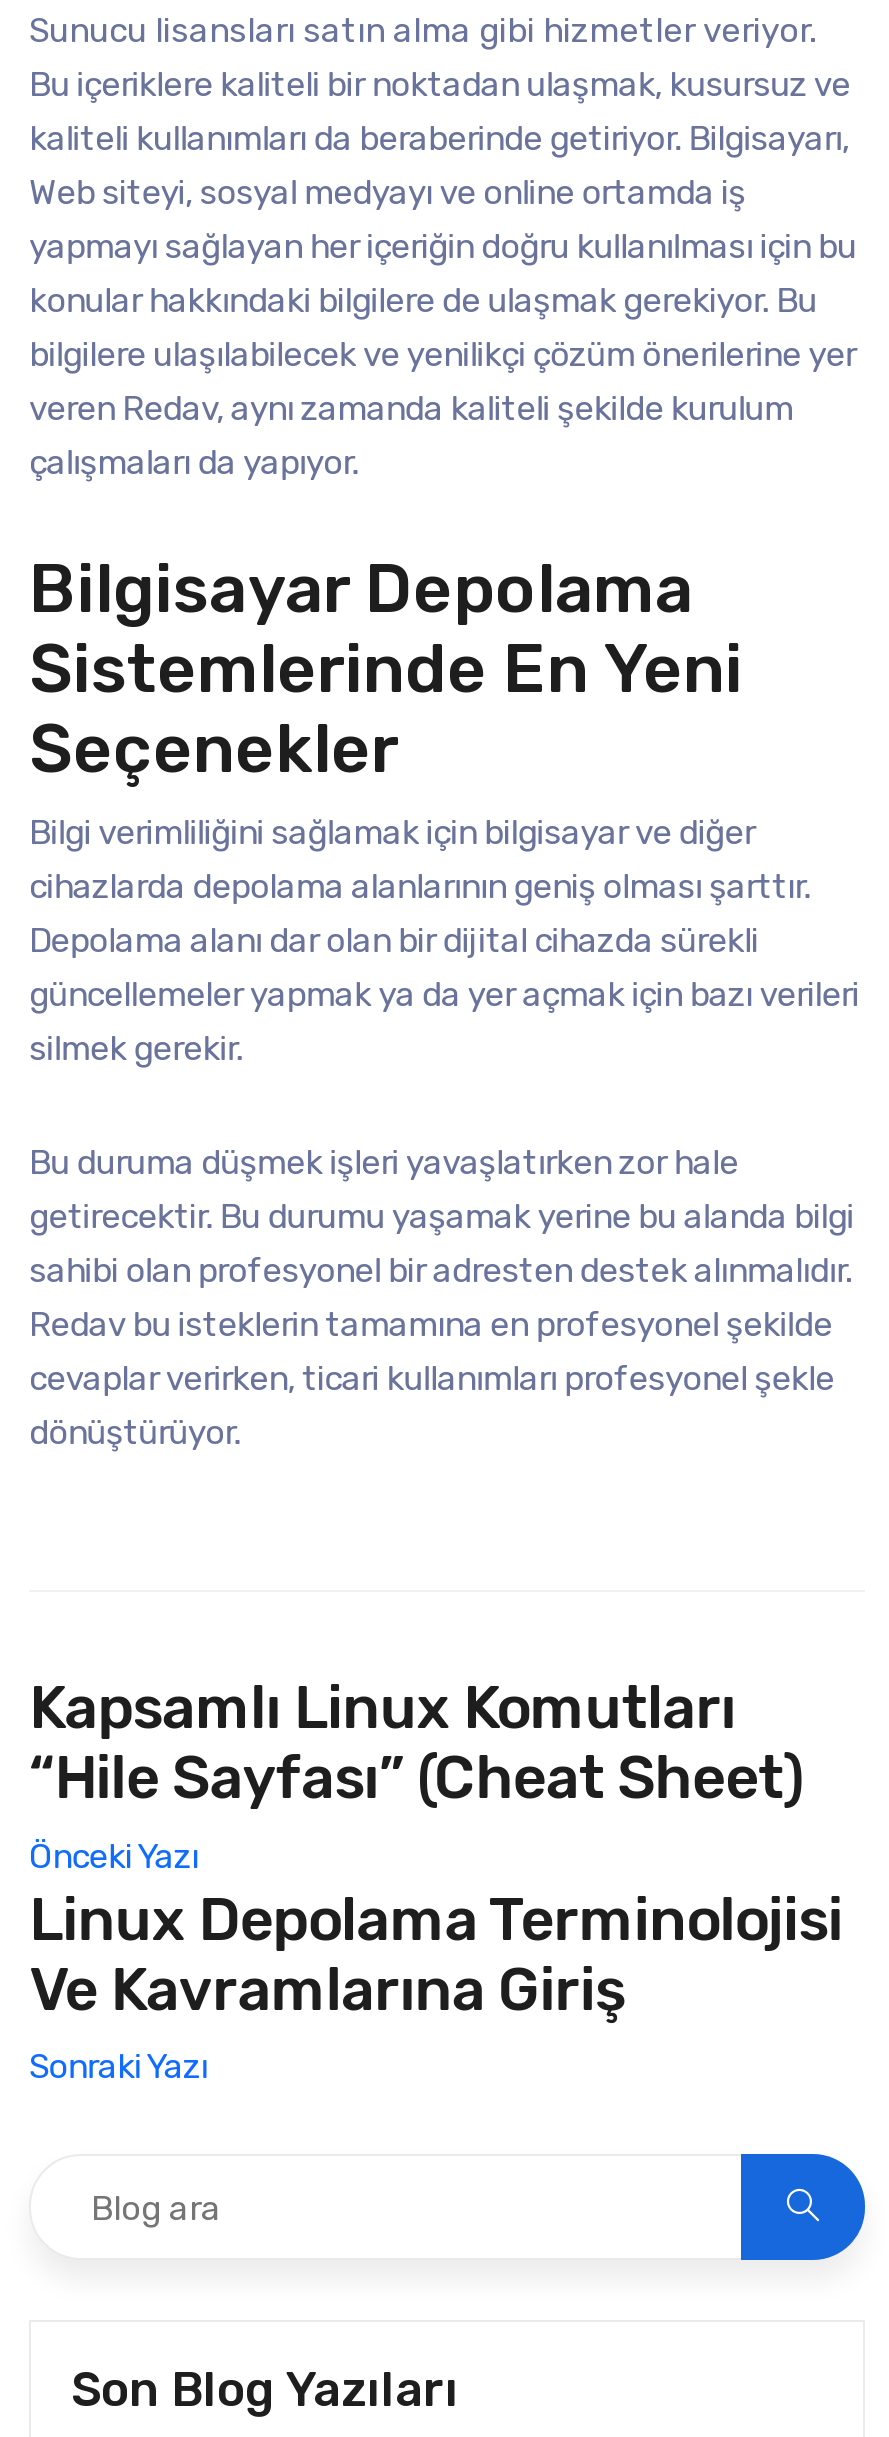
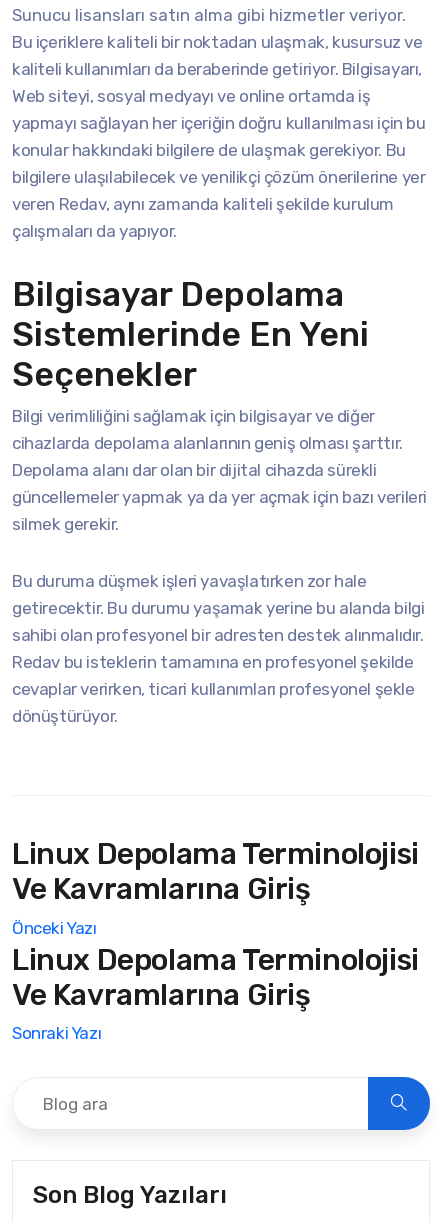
[29,1672,807,1812] Kapsamlı Linux Komutları | “Hile Sayfası” (Cheat Sheet) -> [12,836,419,906] Linux Depolama Terminolojisi | Ve Kavramlarına Giriş

